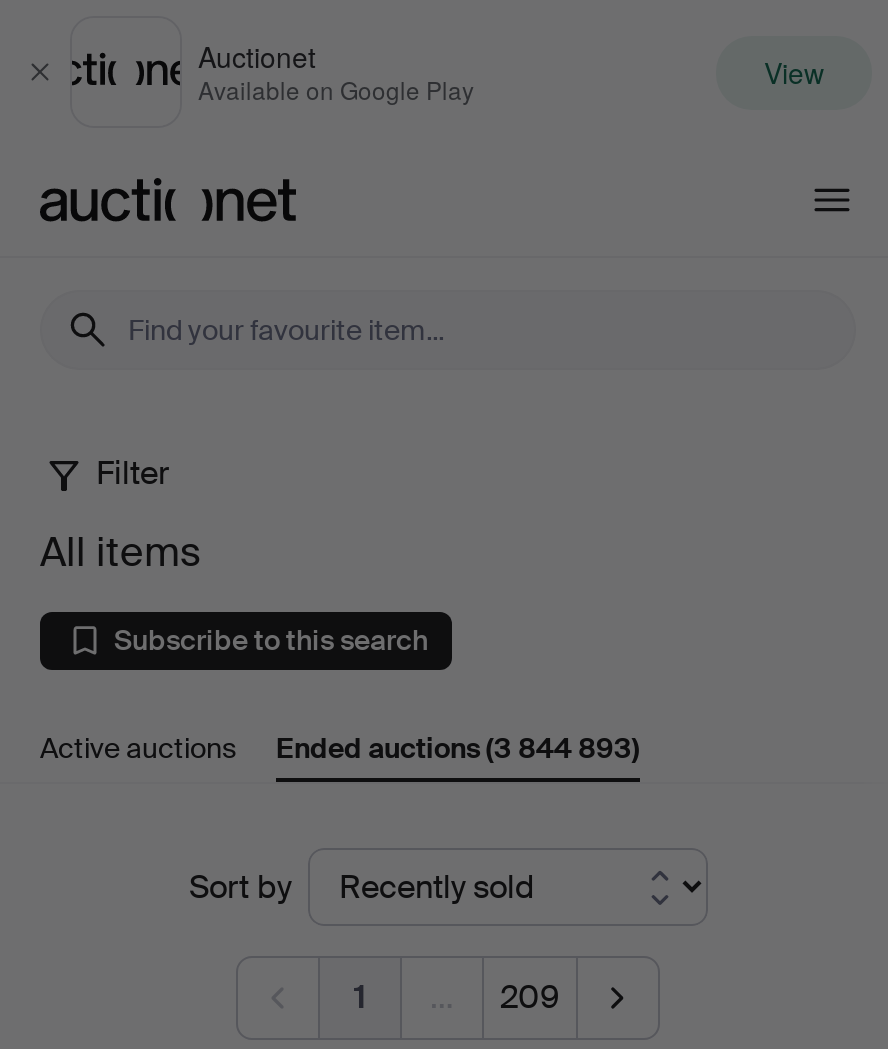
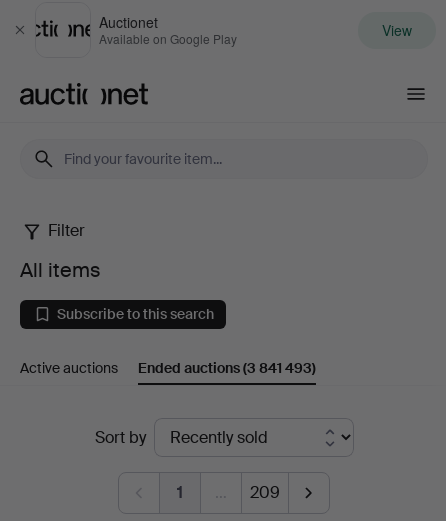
[276,729,640,765] Ended auctions(3 844 893) -> [138,359,316,377] Ended auctions(3 841 493)

